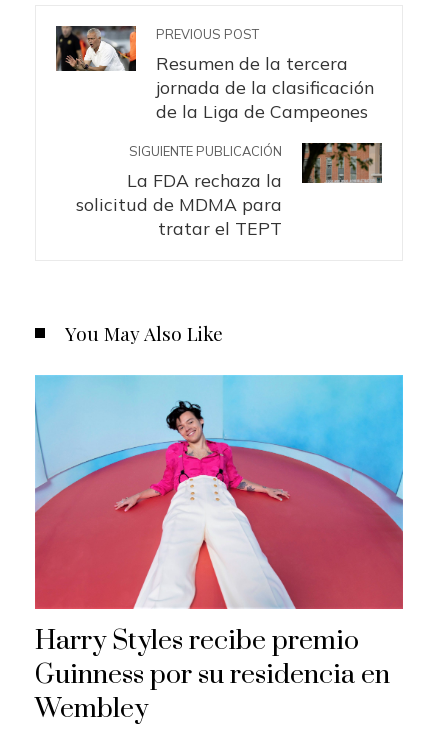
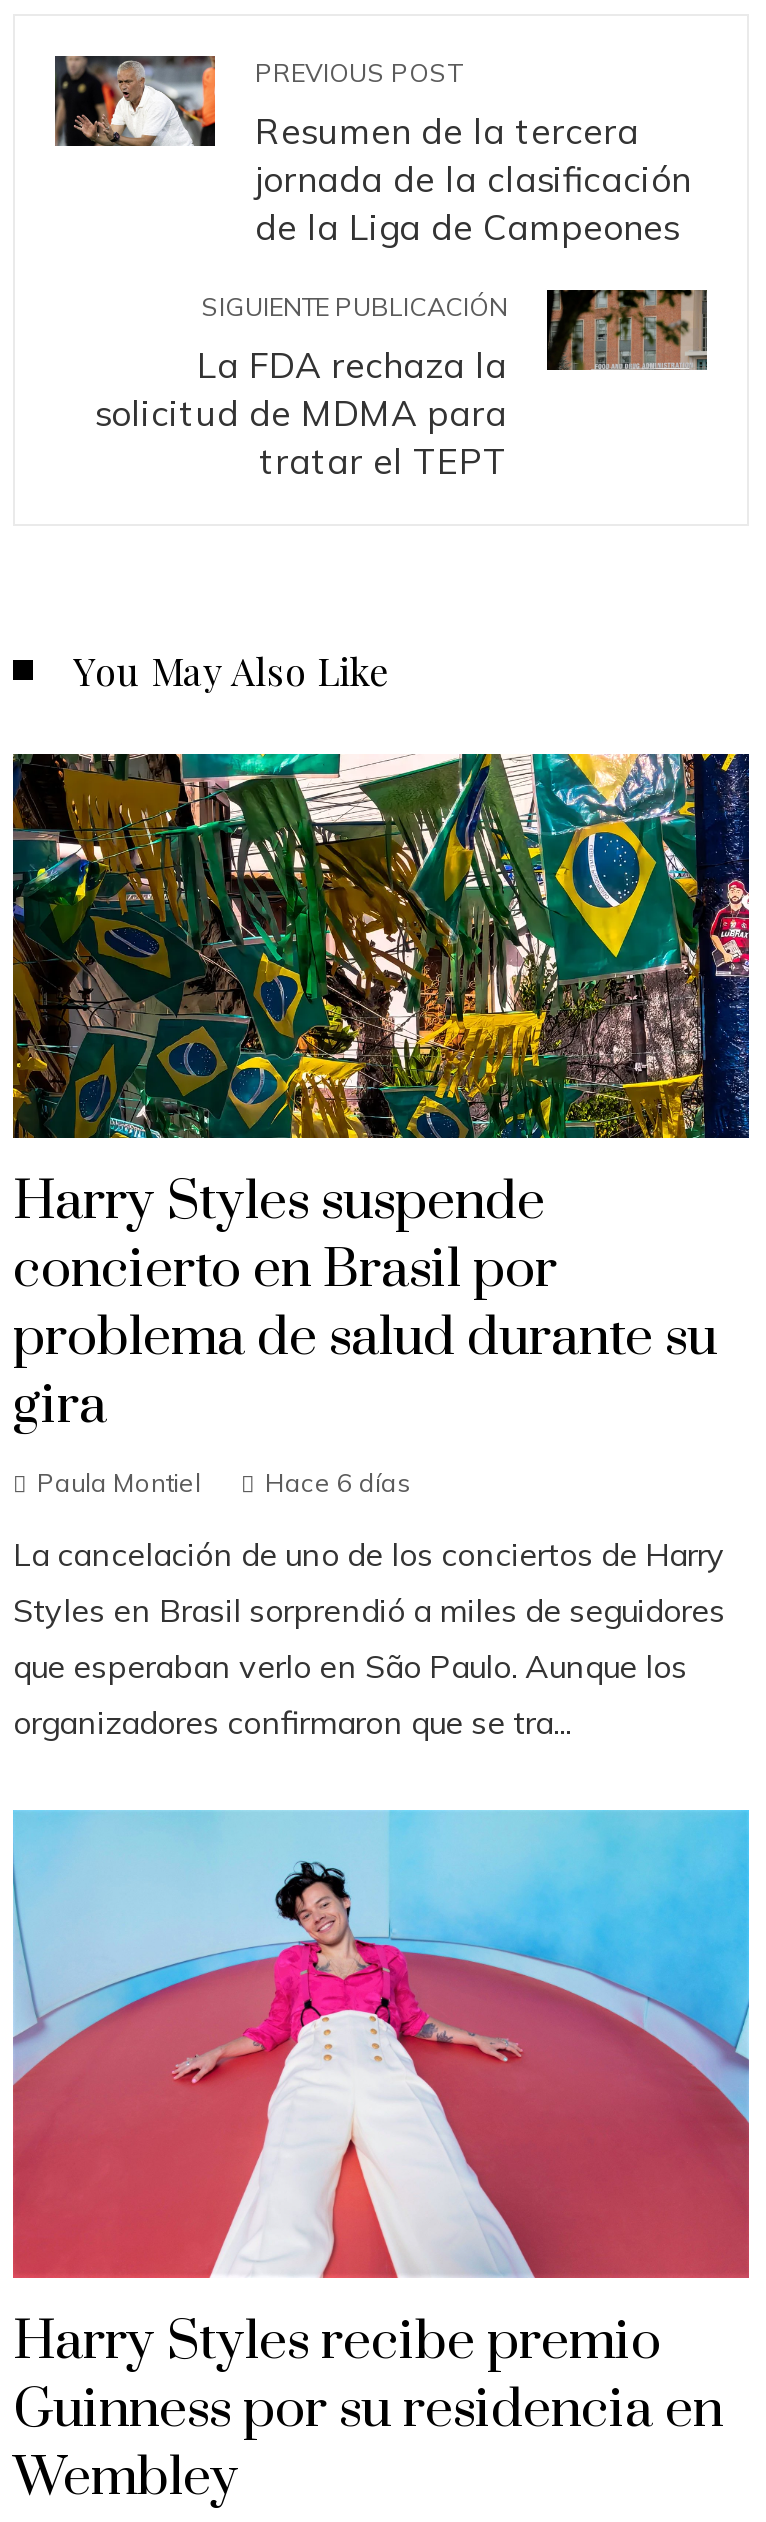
none -> [11,752,751,1742] [image] | Harry Styles suspende | concierto en Brasil por | problema de salud durante su | gira | Paula Montiel | Hace 6 días | La cancelación de uno de los conciertos de Harry | Styles en Brasil sorprendió a miles de seguidores | que esperaban verlo en São Paulo. Aunque los | organizadores confirmaron que se tra...

